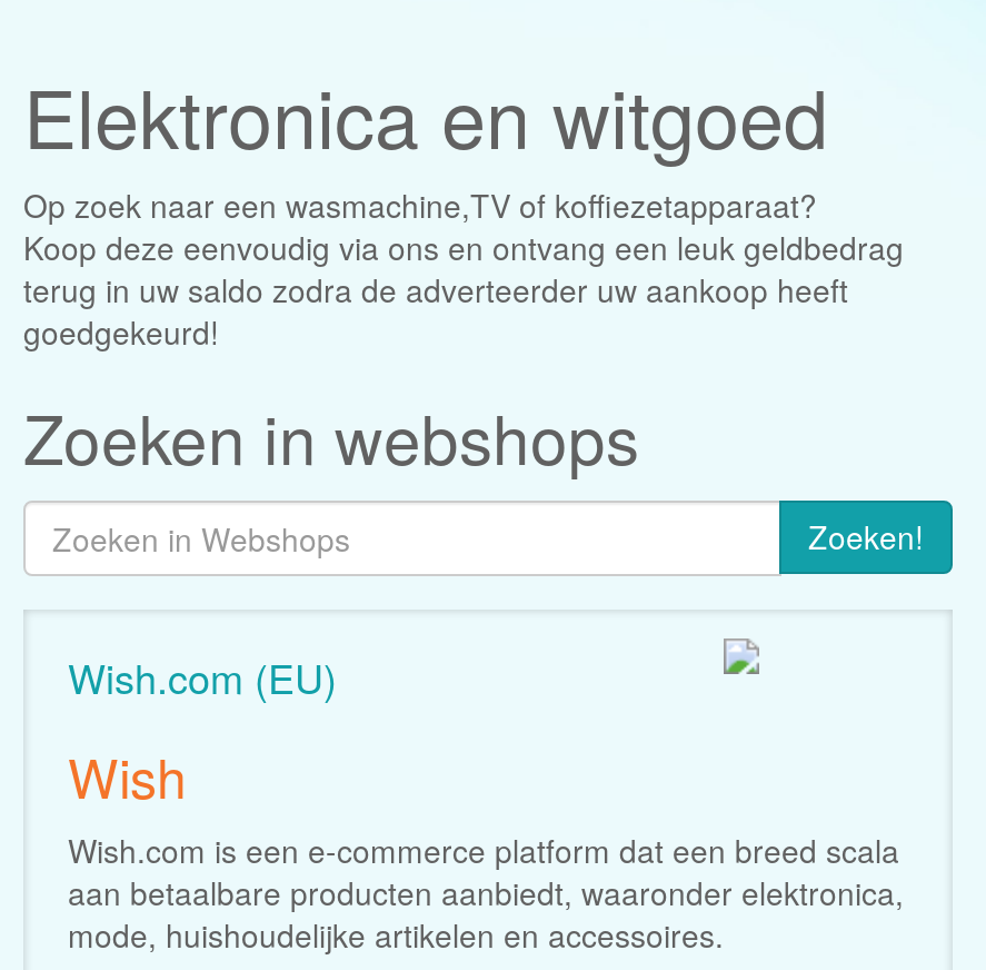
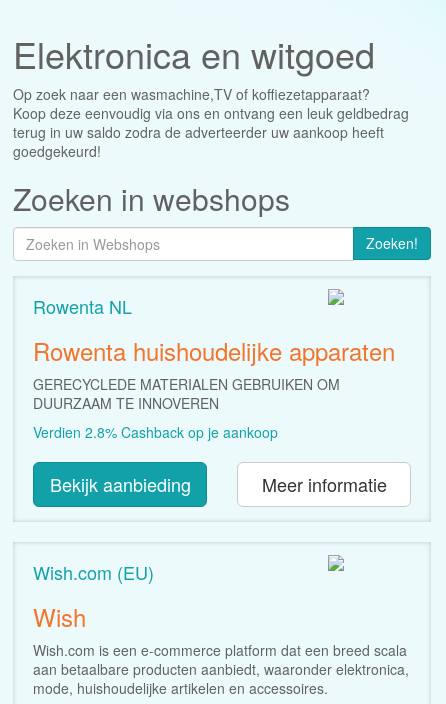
none -> [33,293,395,497] Rowenta NL | Rowenta huishoudelijke apparaten | GERECYCLEDE MATERIALEN GEBRUIKEN OM | DUURZAAM TE INNOVEREN | Verdien 2.8% Cashback op je aankoop | Bekijk aanbieding | Meer informatie

